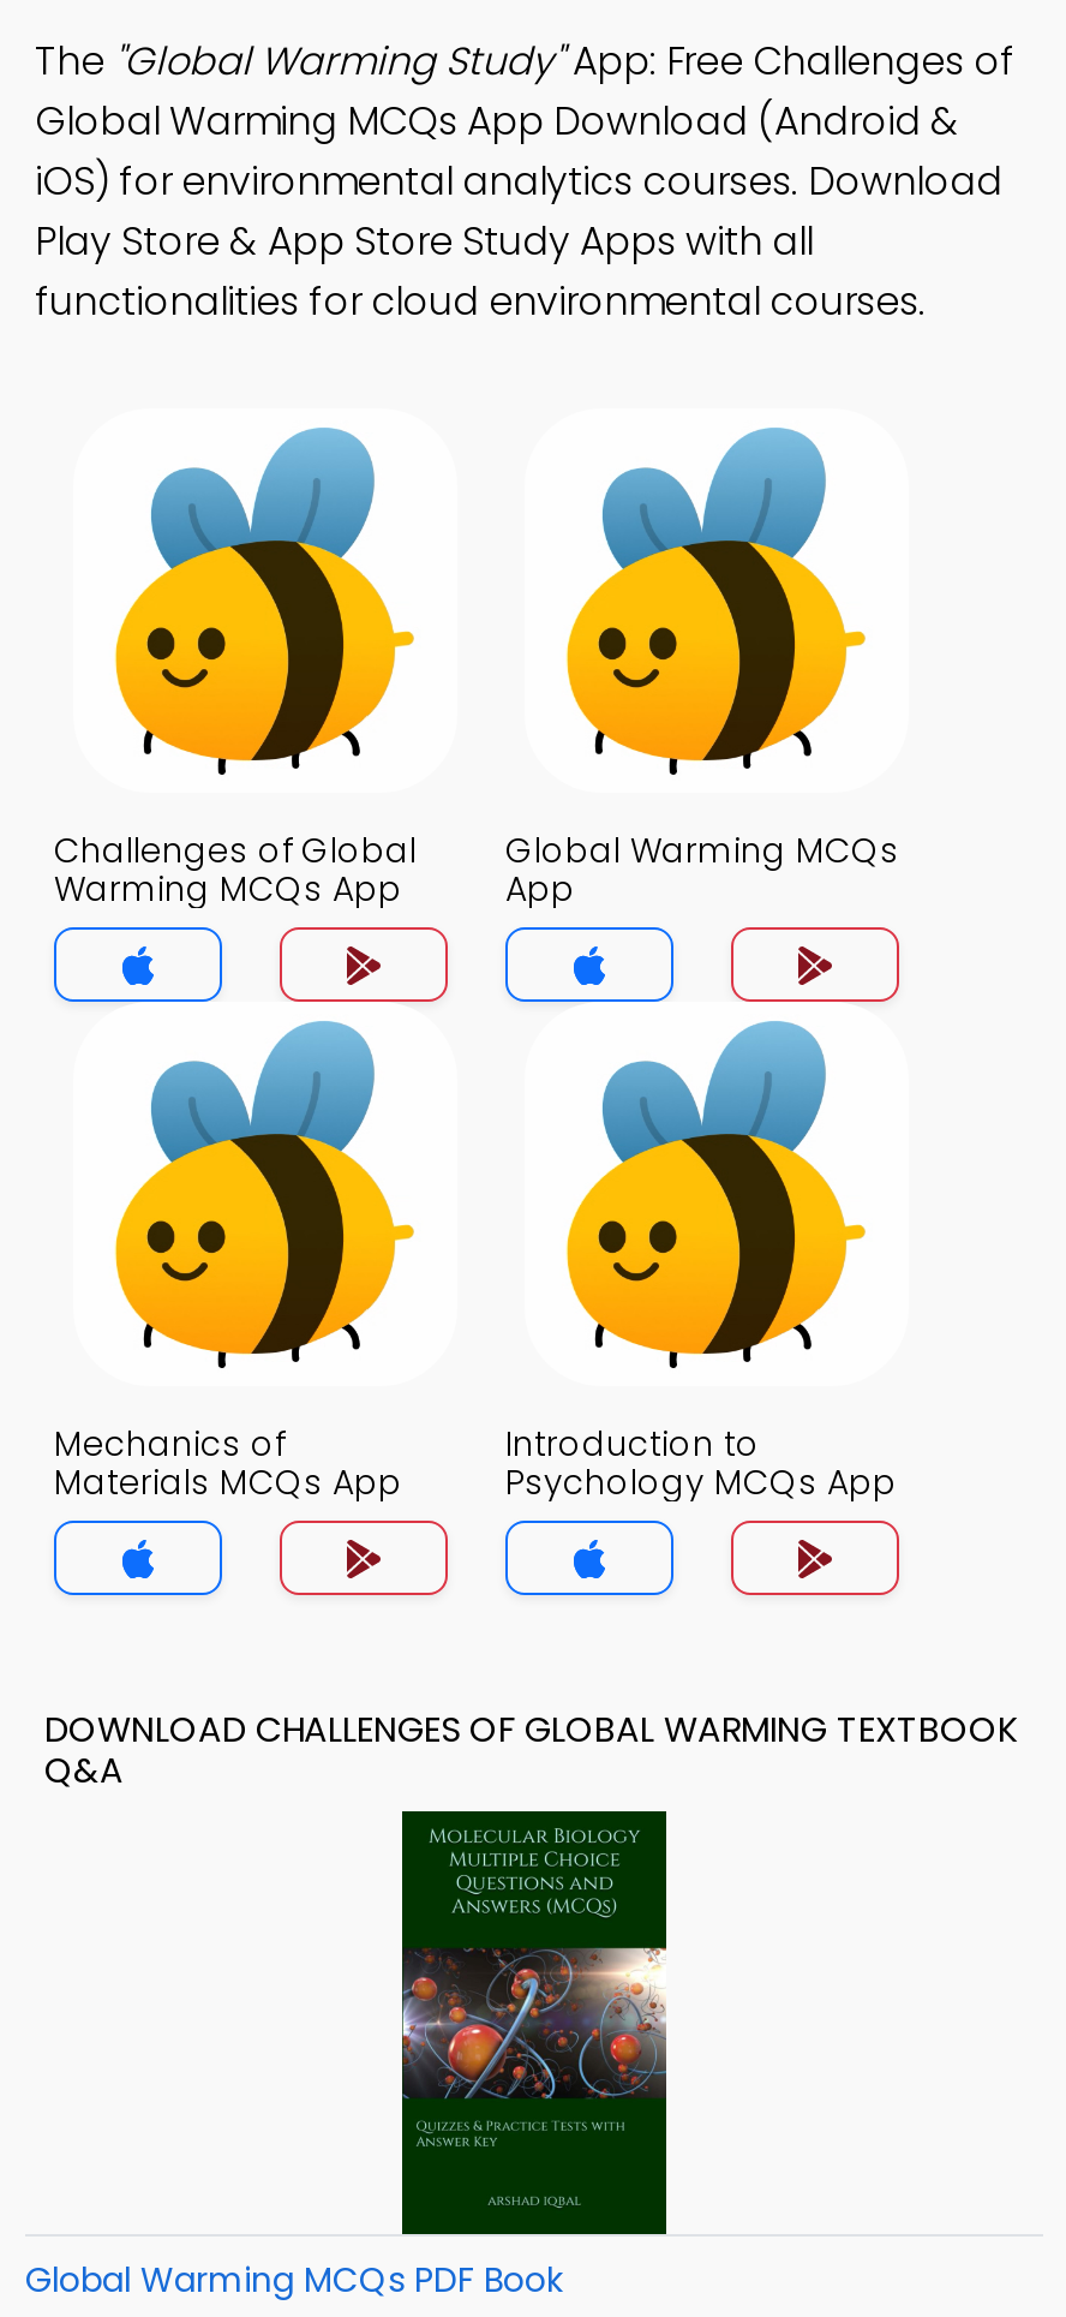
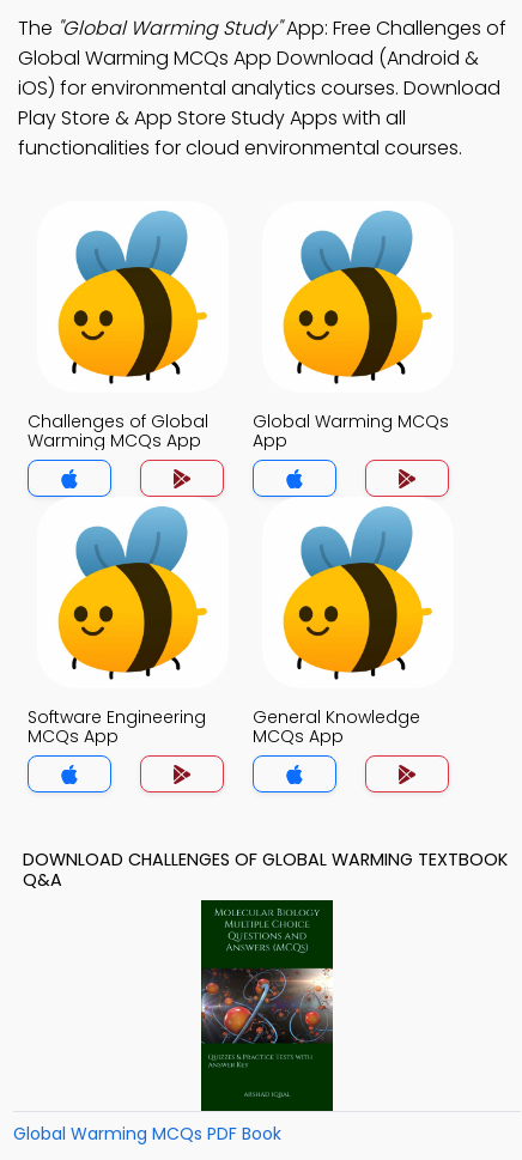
[54,1420,402,1506] Mechanics of | Materials MCQs App -> [28,705,206,748] Software Engineering | MCQs App
[505,1420,897,1506] Introduction to | Psychology MCQs App -> [253,705,420,748] General Knowledge | MCQs App

